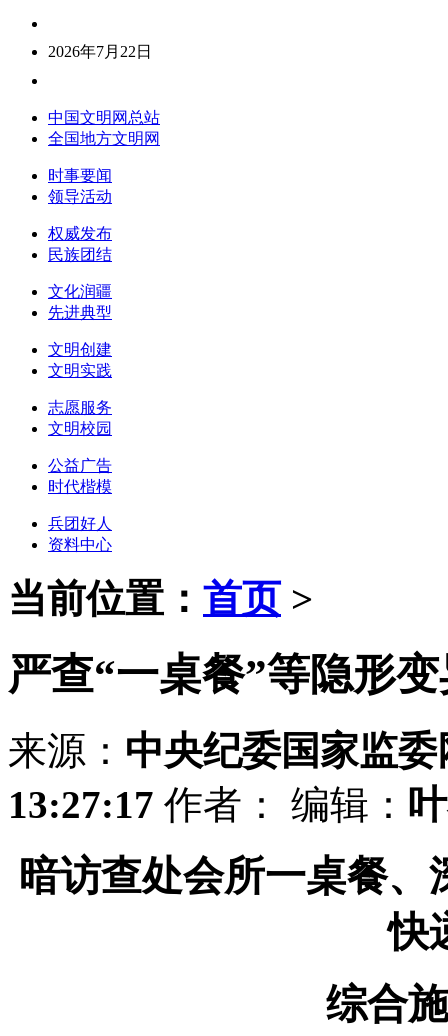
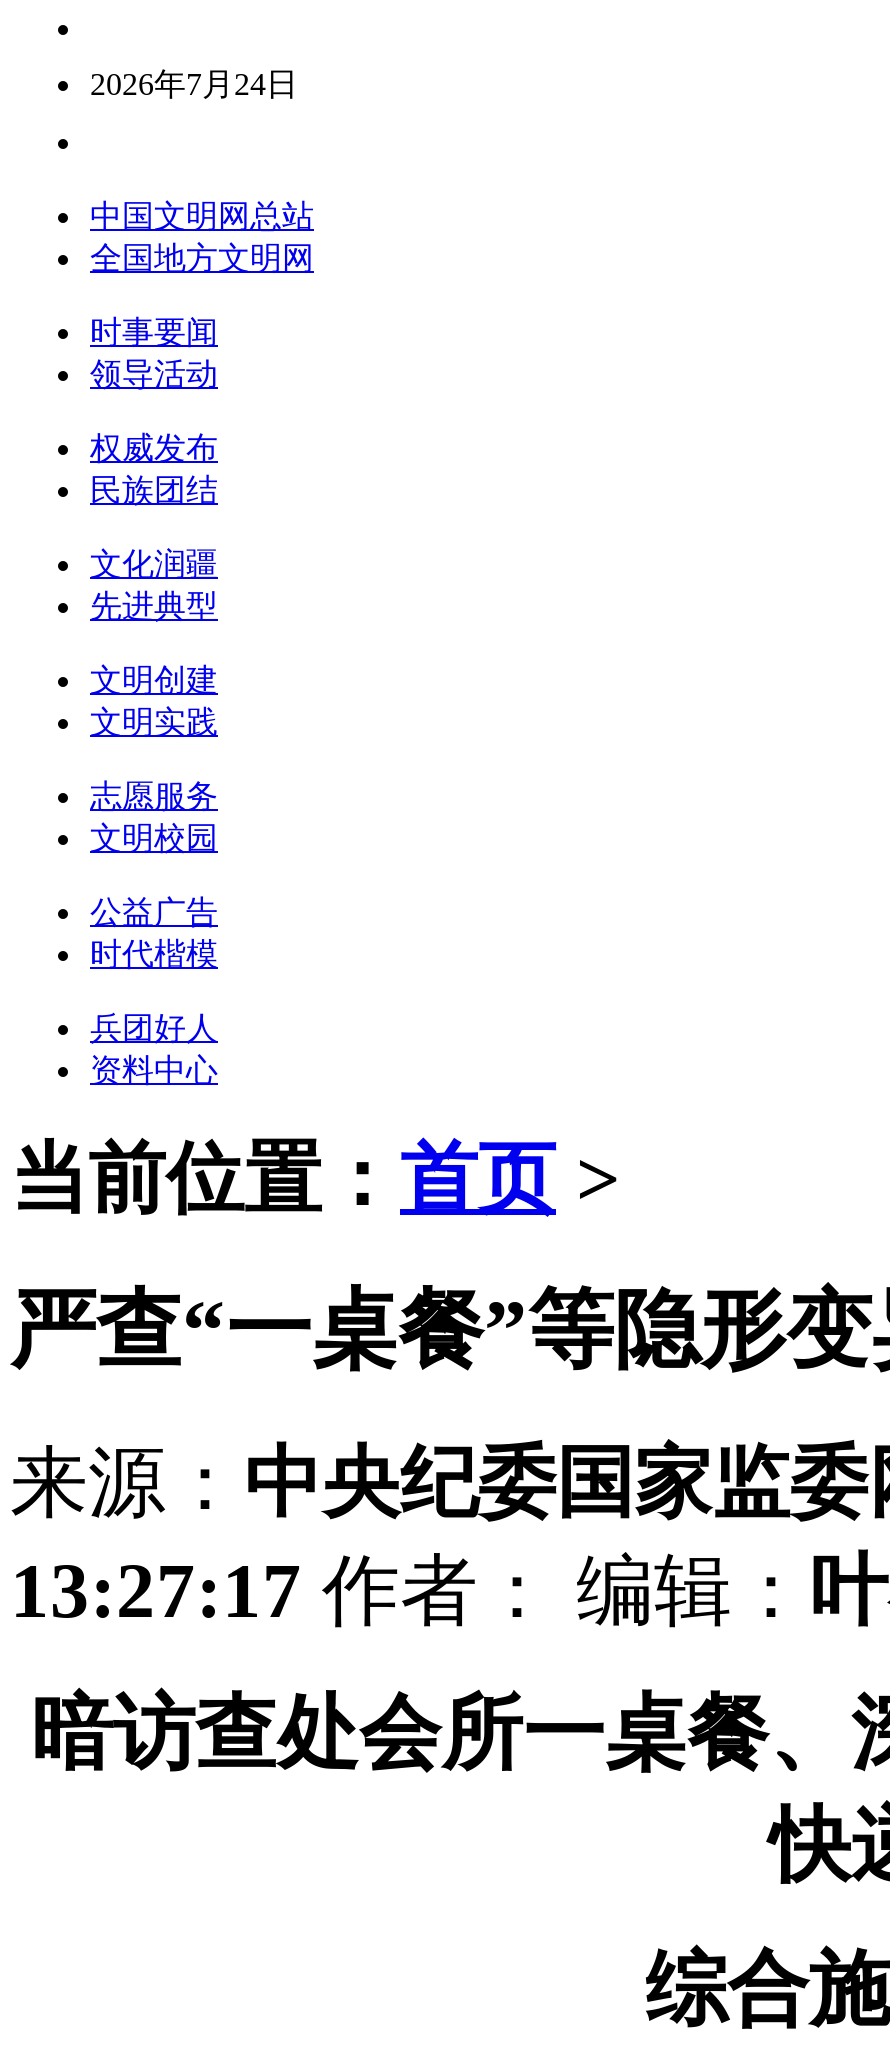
[48,43,156,60] 2026年7月22日 -> [90,67,306,101] 2026年7月24日

